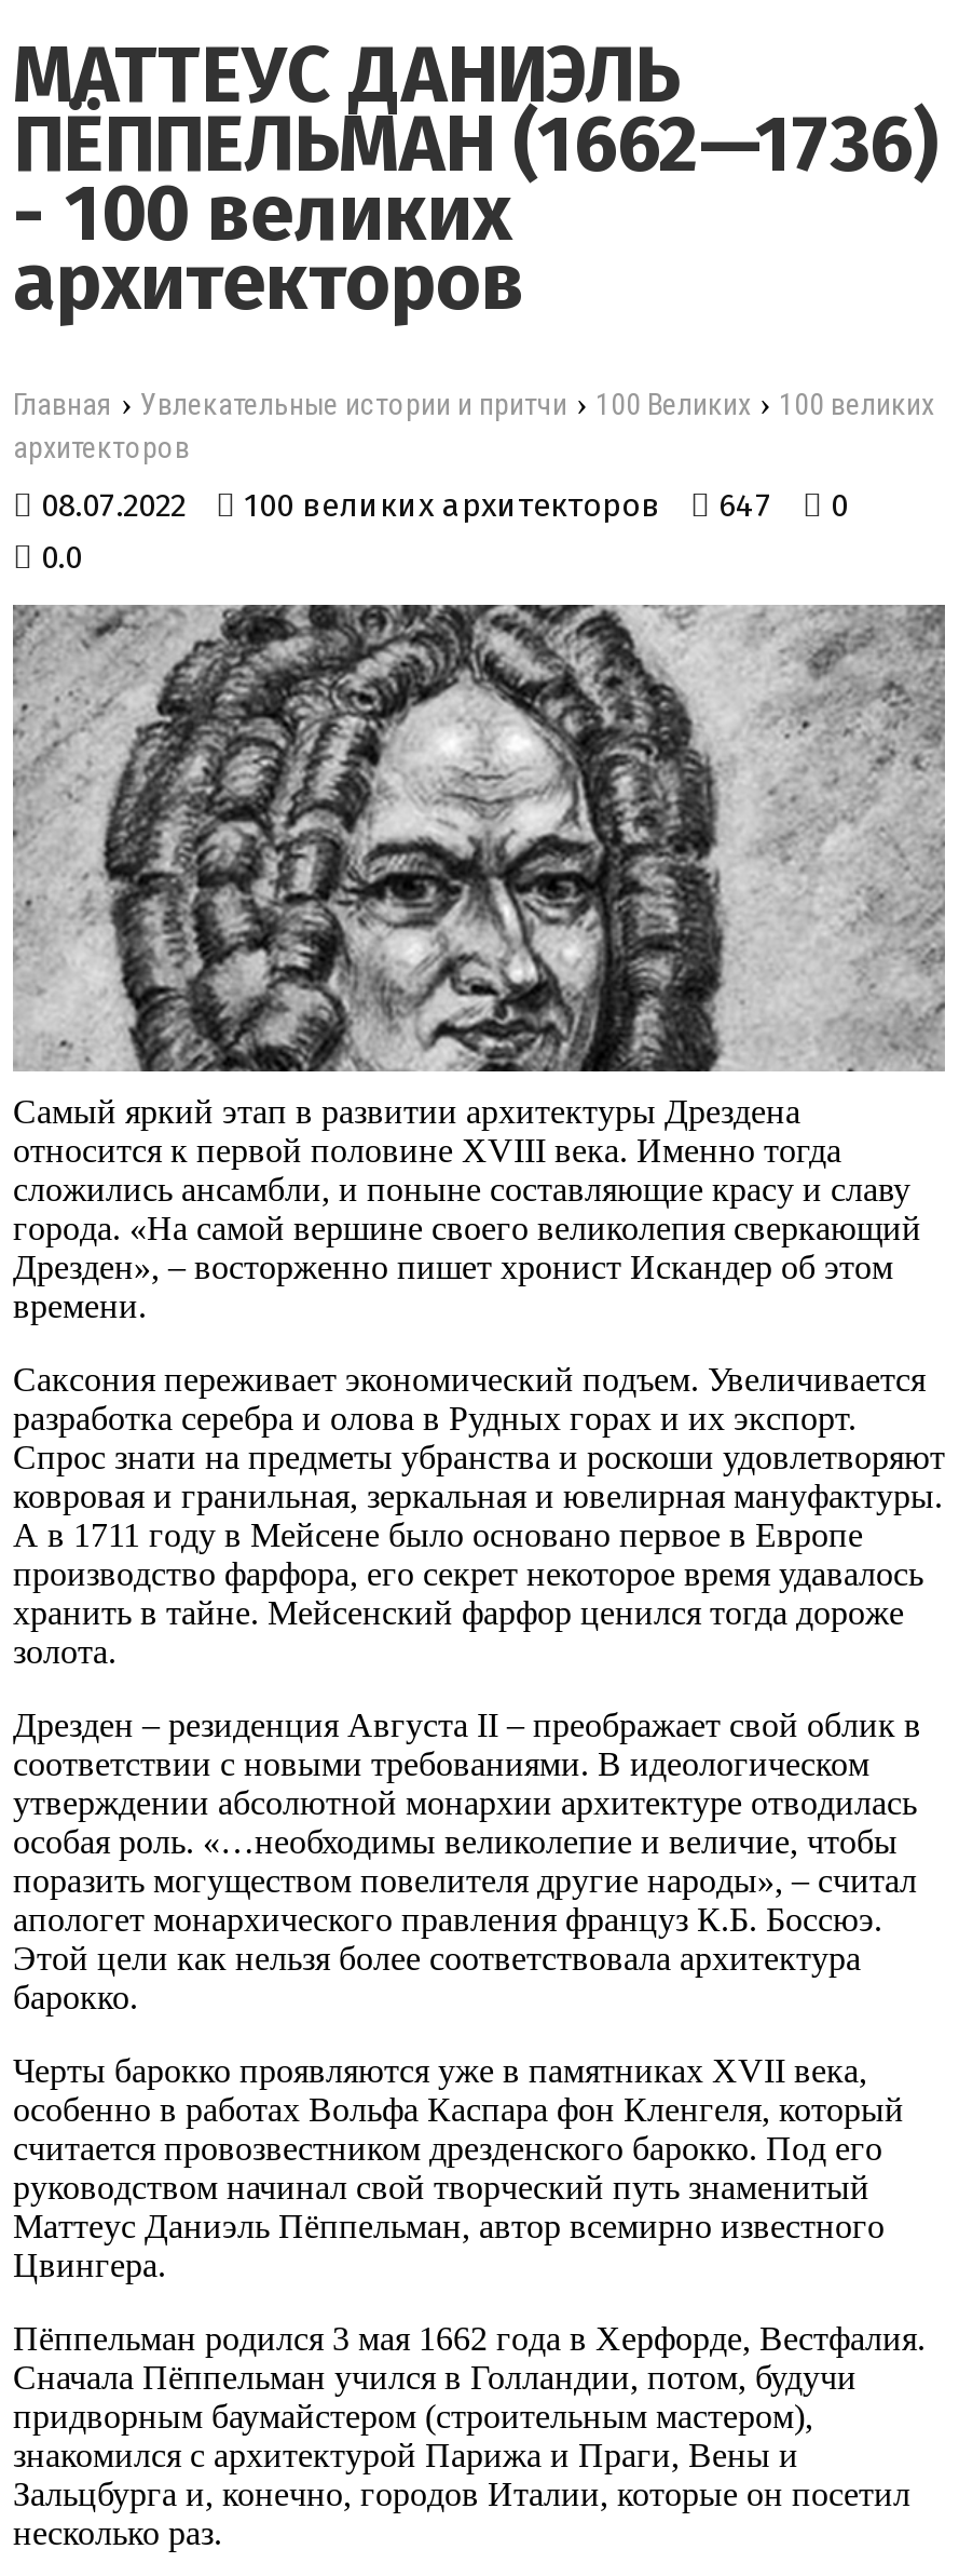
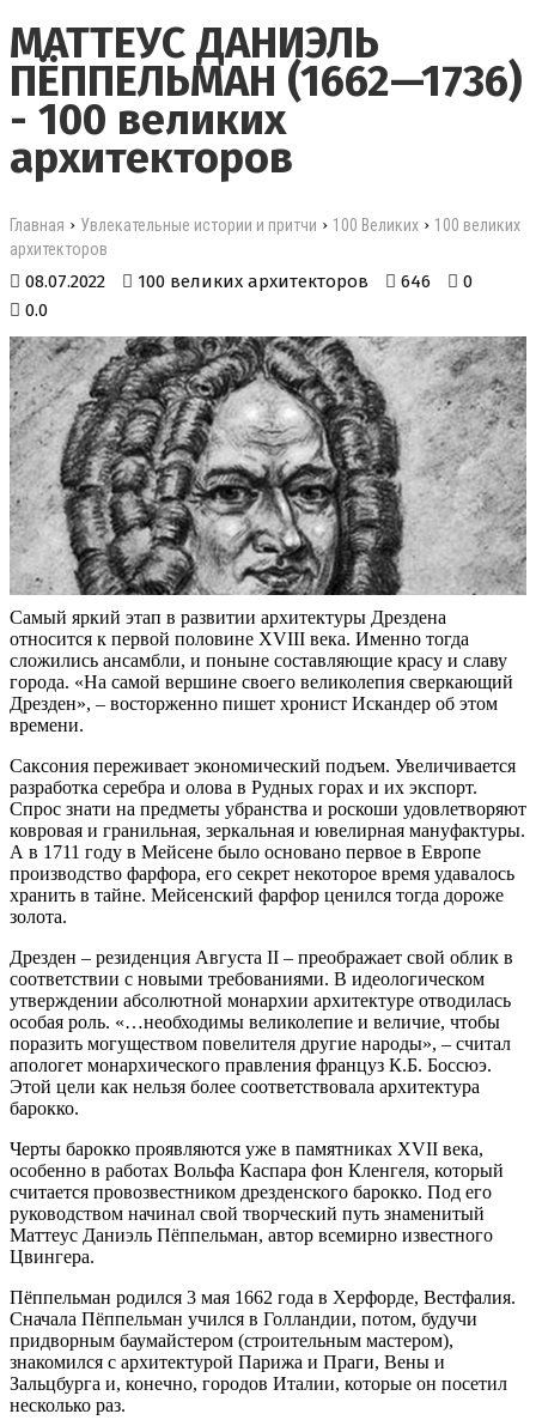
[41,486,848,524] 08.07.2022 100 великих архитекторов 647 0 -> [25,270,473,292] 08.07.2022 100 великих архитекторов 646 0

